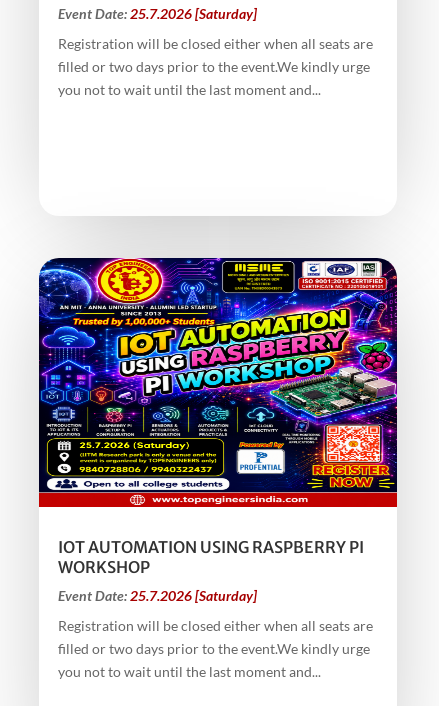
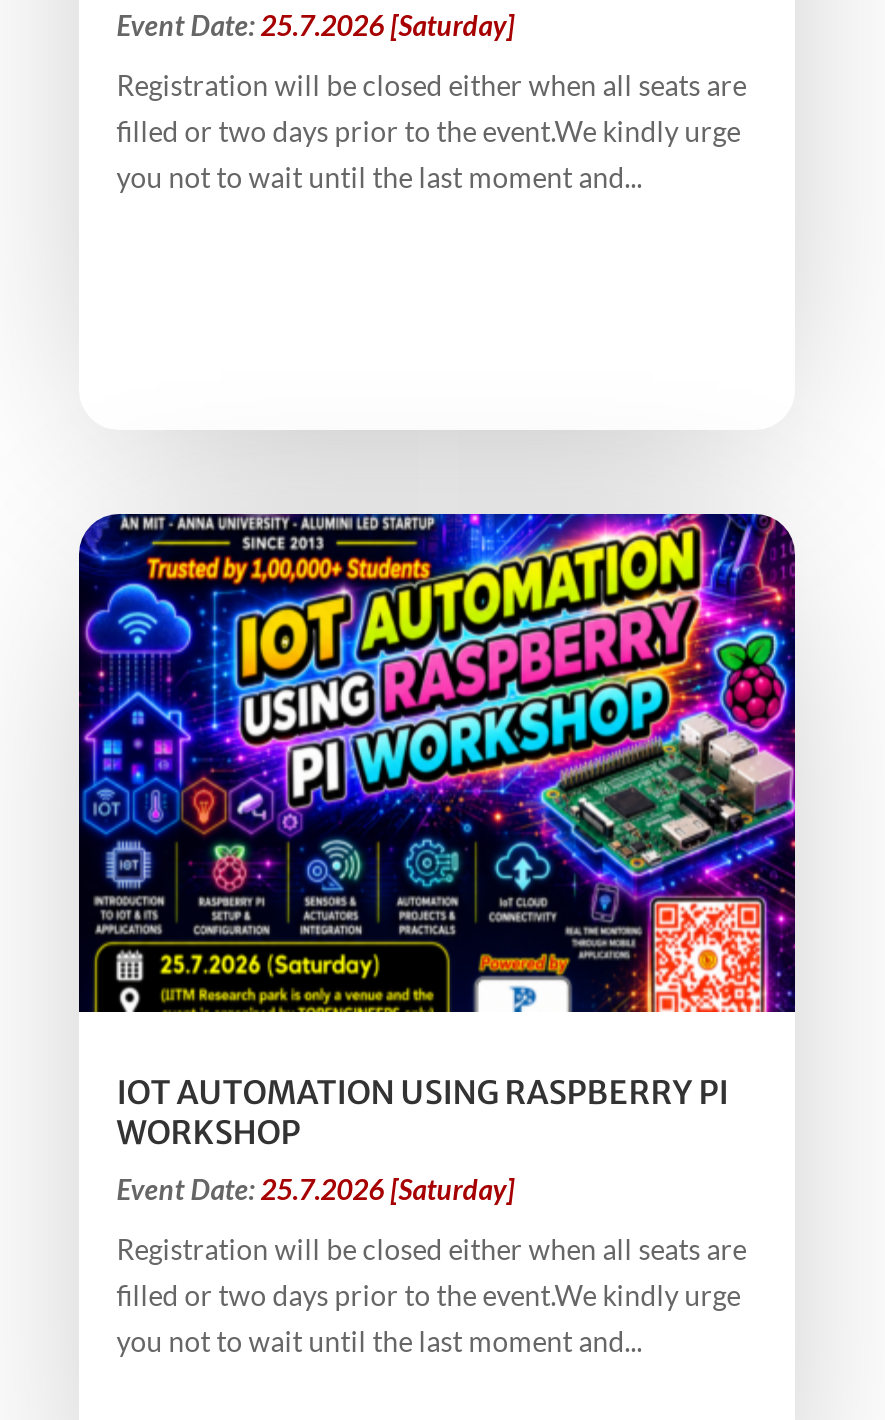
[38,257,398,508] [image] -> [77,512,797,1014] [image]

